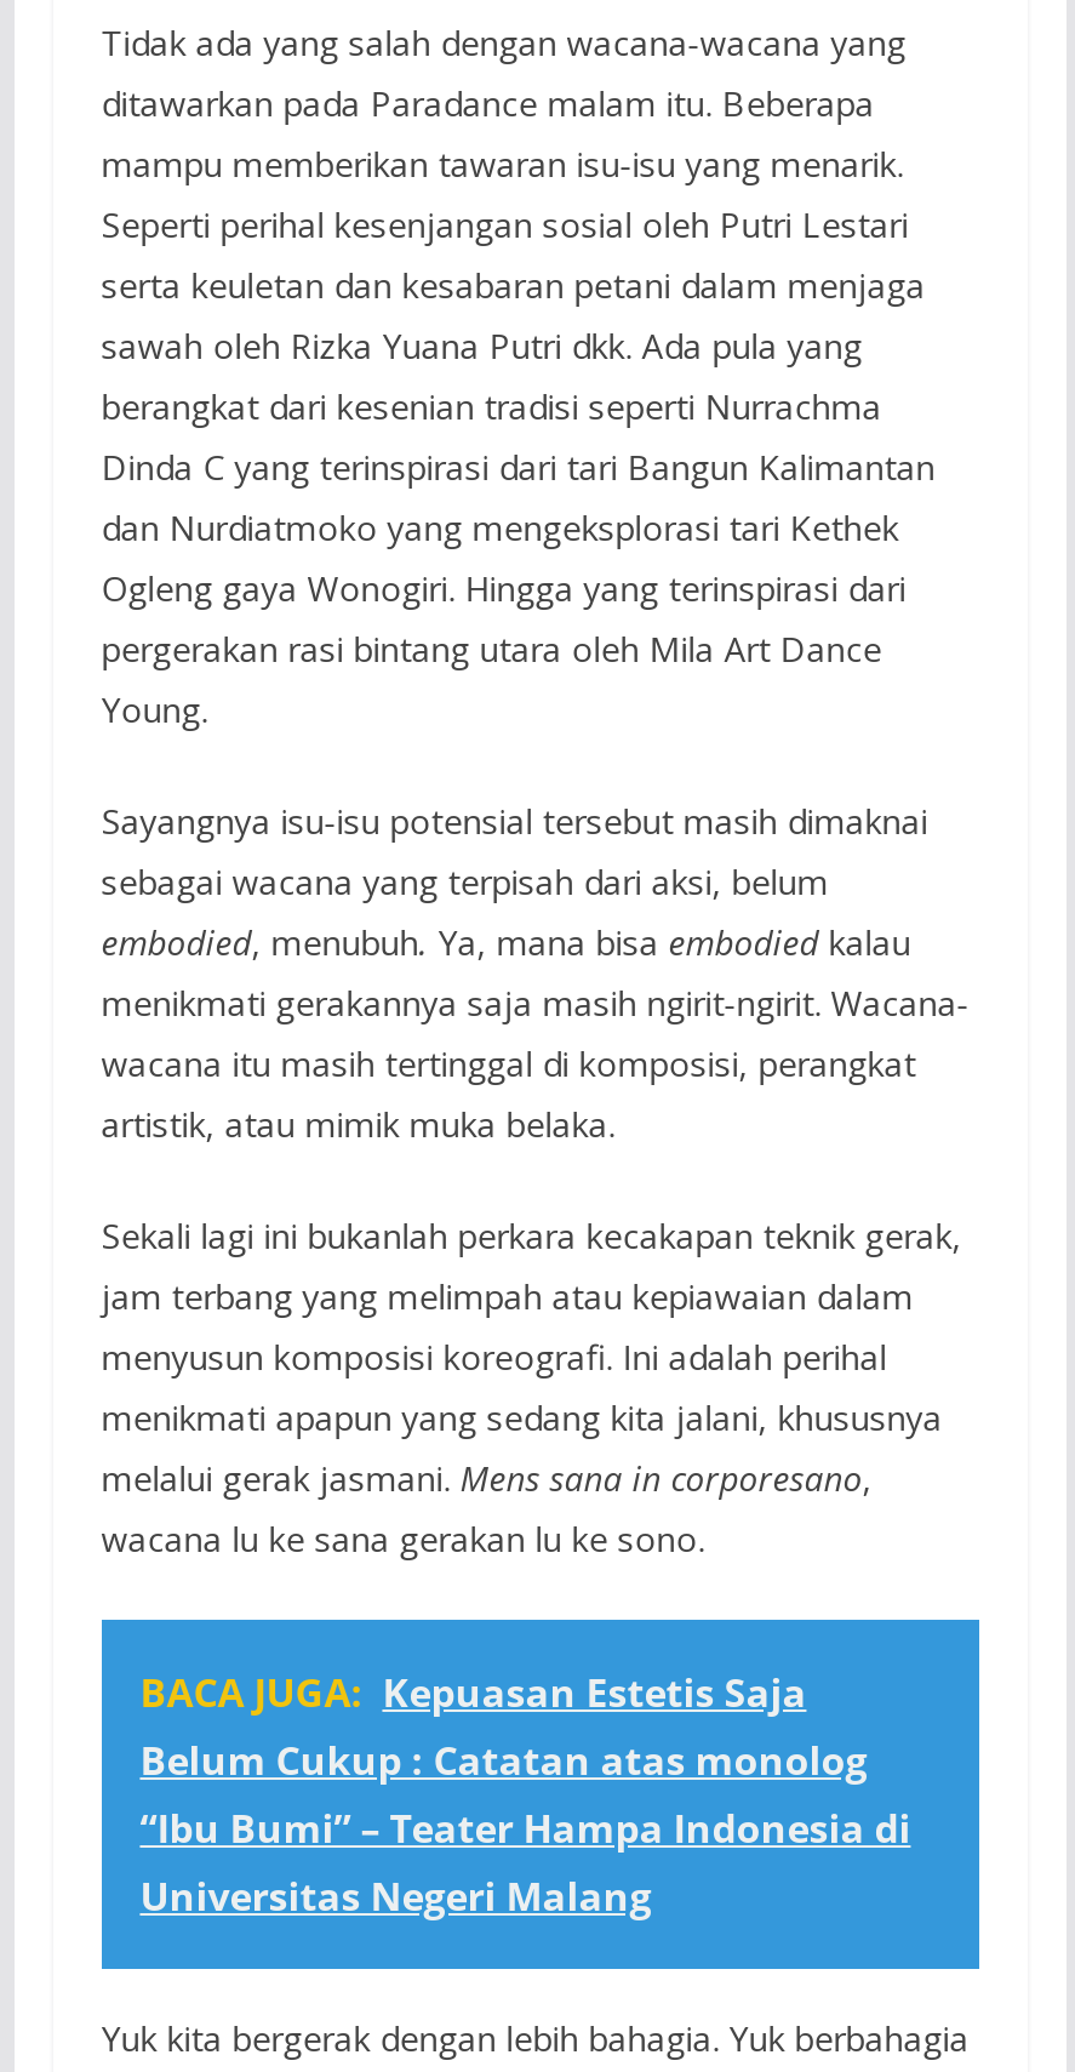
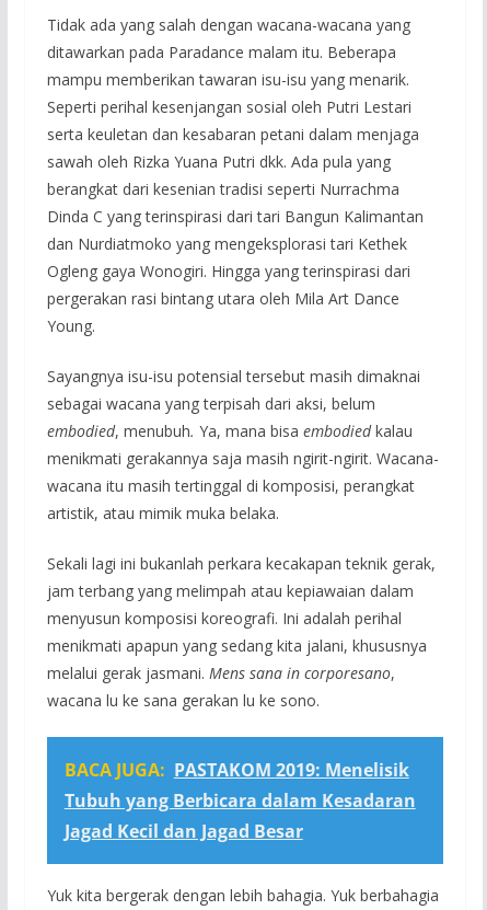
[140,1667,911,1924] BACA JUGA: Kepuasan Estetis Saja | Belum Cukup : Catatan atas monolog | “Ibu Bumi” – Teater Hampa Indonesia di | Universitas Negeri Malang -> [64,758,416,843] BACA JUGA: PASTAKOM 2019: Menelisik | Tubuh yang Berbicara dalam Kesadaran | Jagad Kecil dan Jagad Besar

